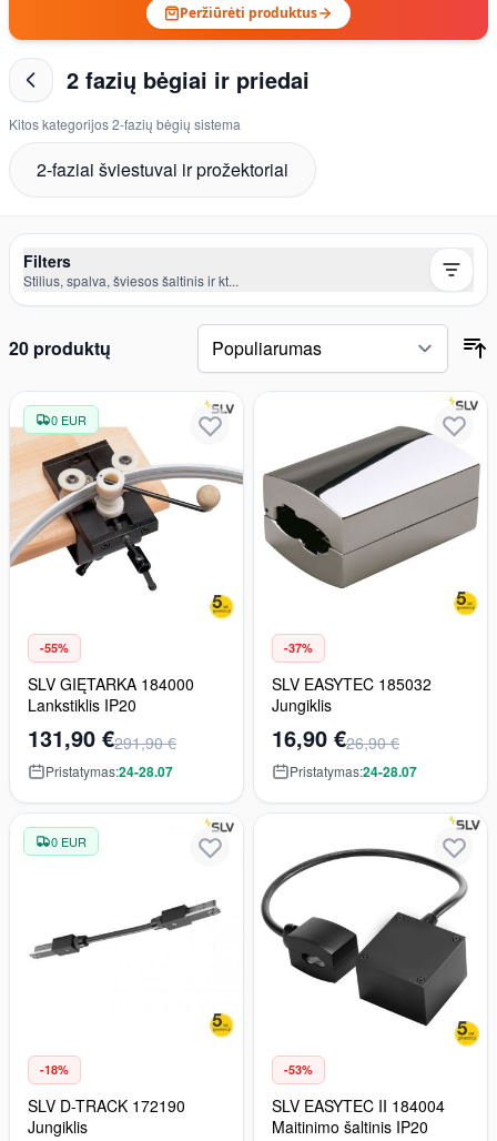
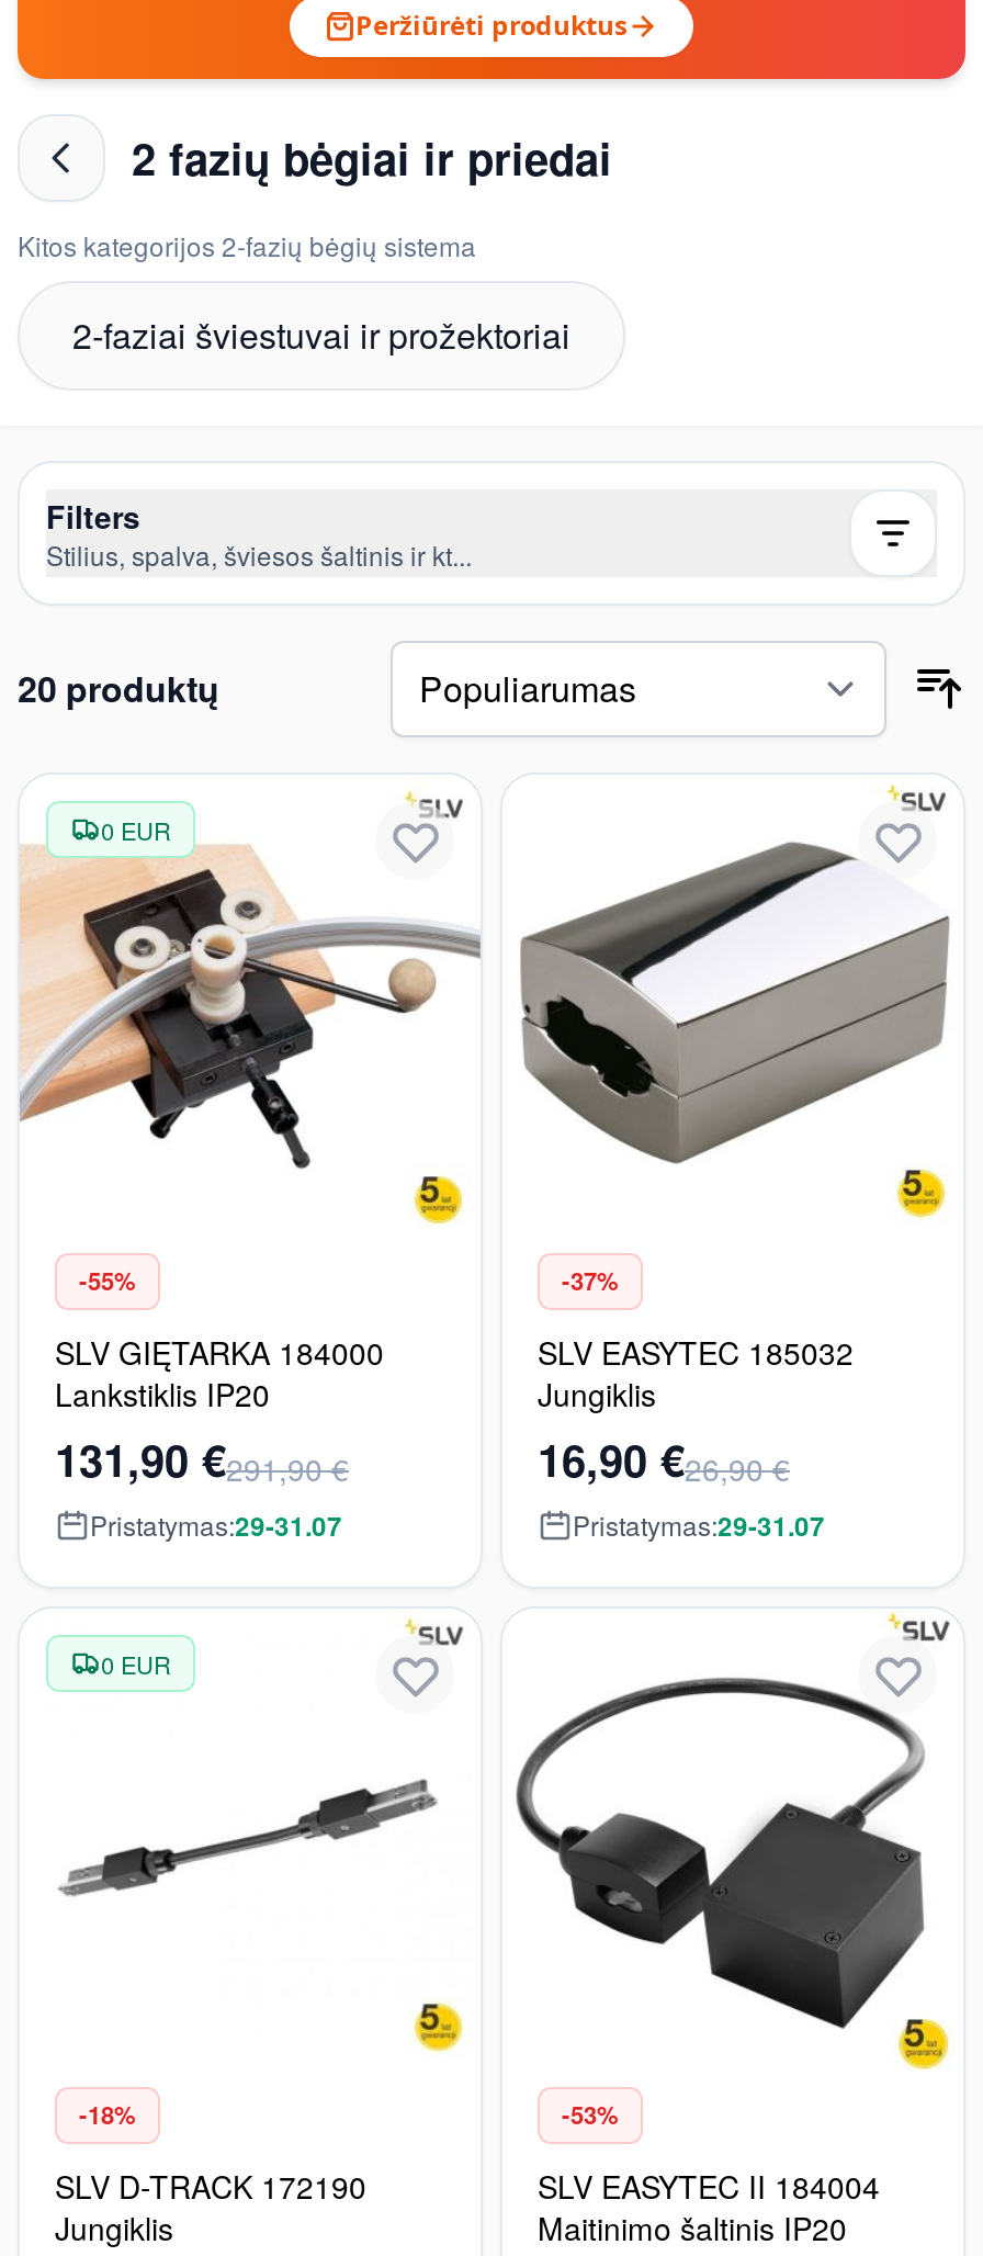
[45,761,173,781] Pristatymas:24-28.07 -> [90,1505,342,1545] Pristatymas:29-31.07
[290,761,417,781] Pristatymas:24-28.07 -> [573,1505,825,1545] Pristatymas:29-31.07

